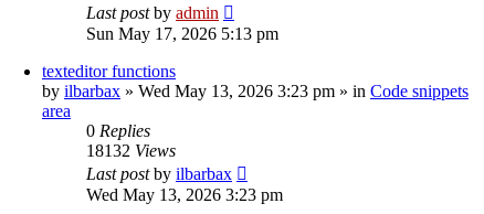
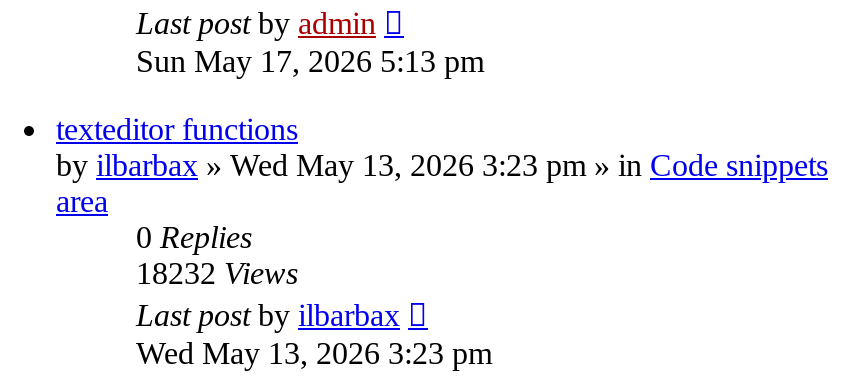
[86,141,176,160] 18132 Views -> [136,256,298,290] 18232 Views

